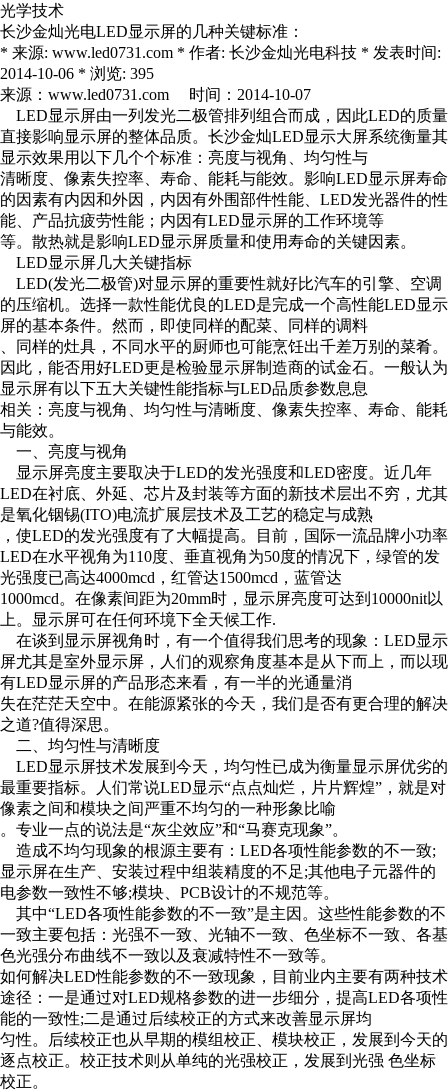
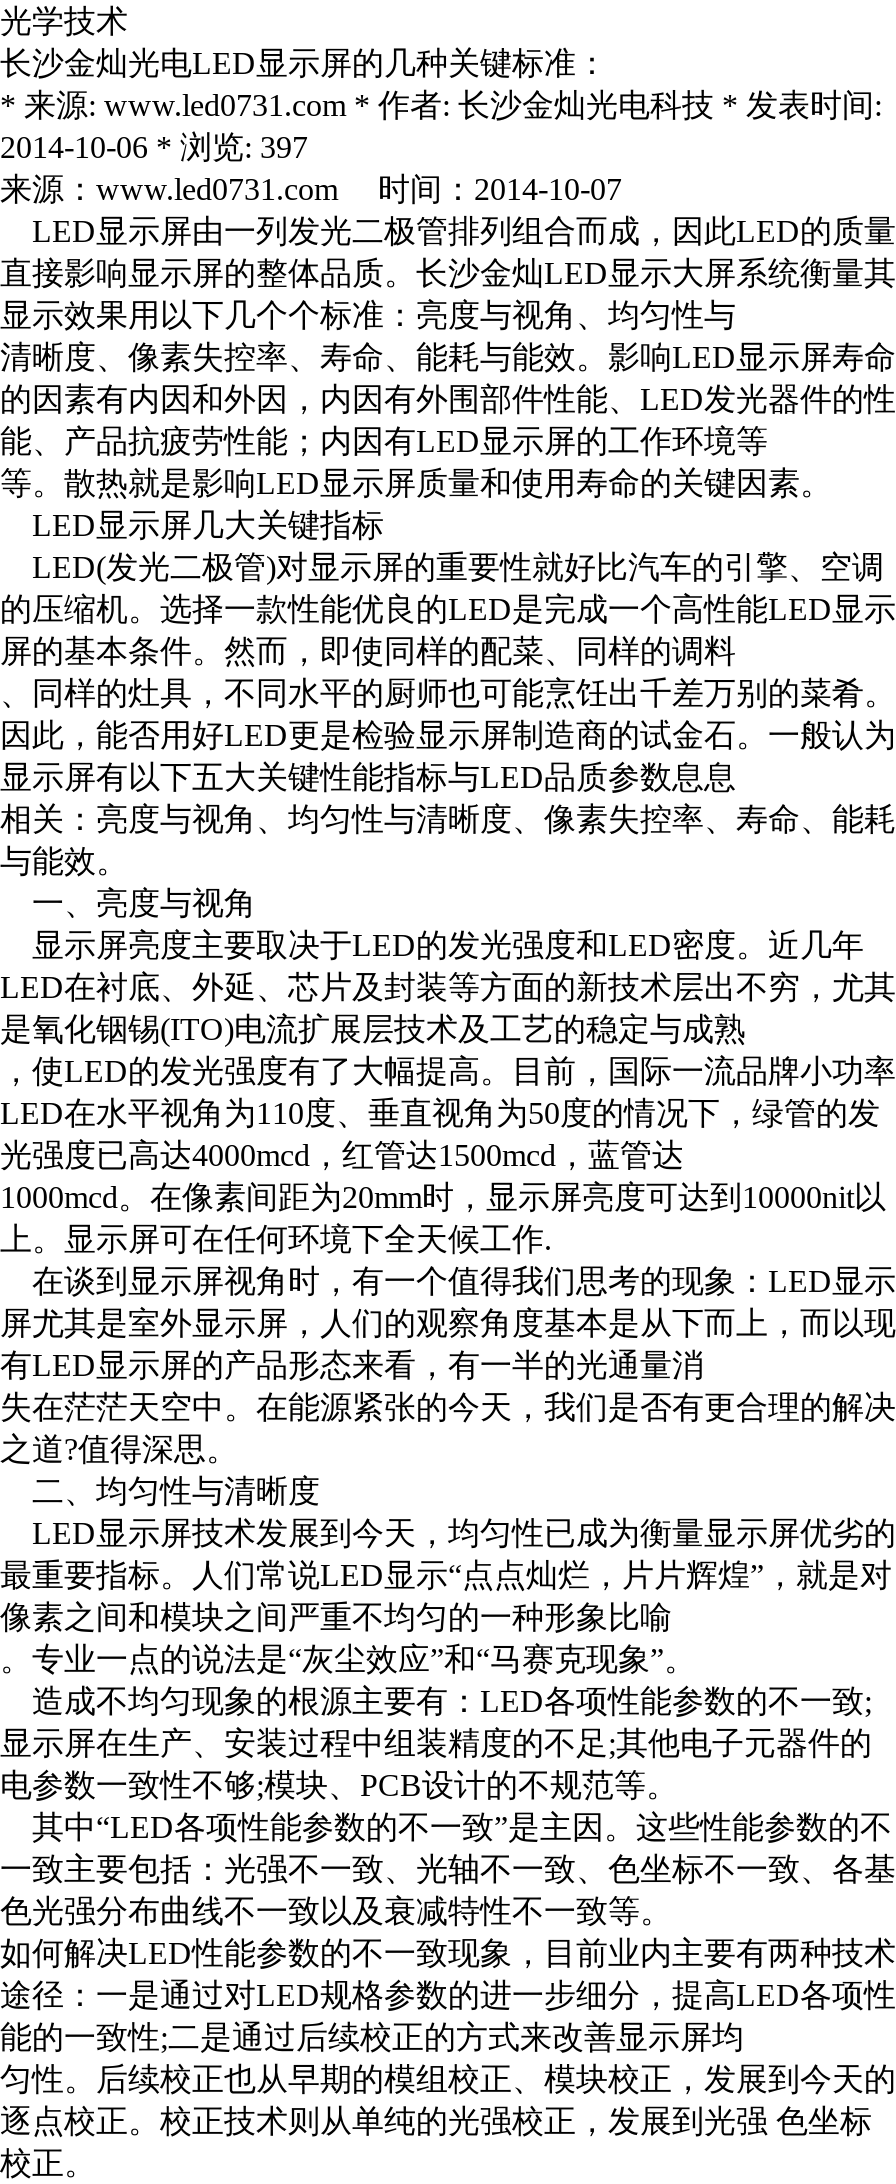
[0,65,154,82] 2014-10-06 * 浏览: 395 -> [0,130,308,164] 2014-10-06 * 浏览: 397

